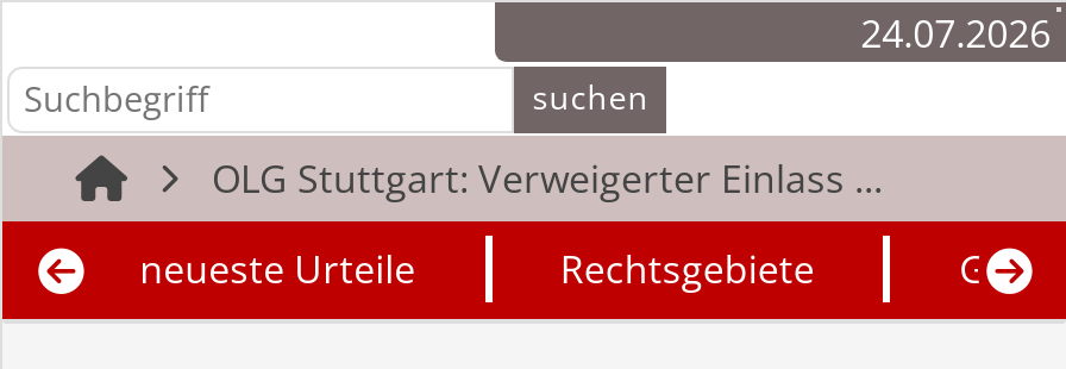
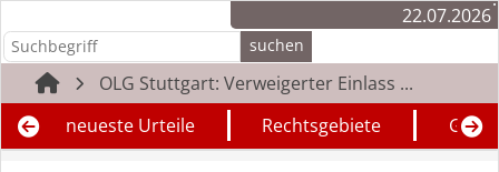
[860,6,1051,59] 24.07.2026 -> [402,3,491,27] 22.07.2026

